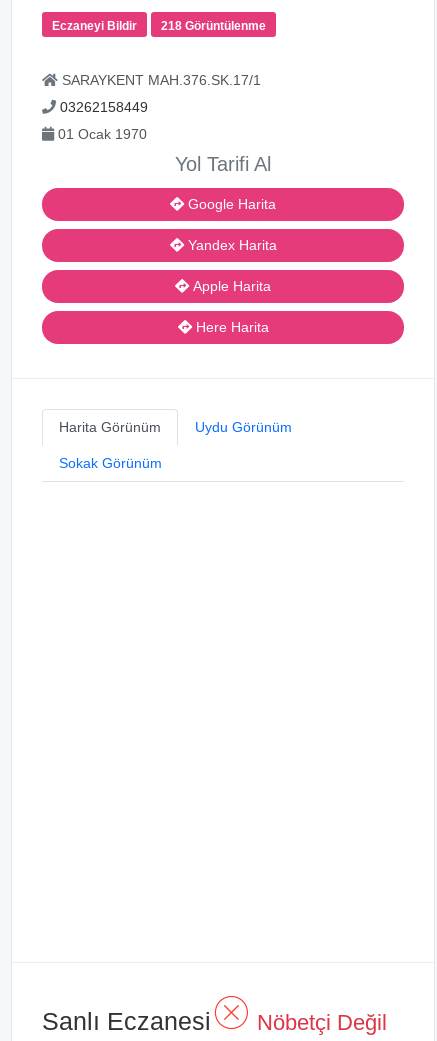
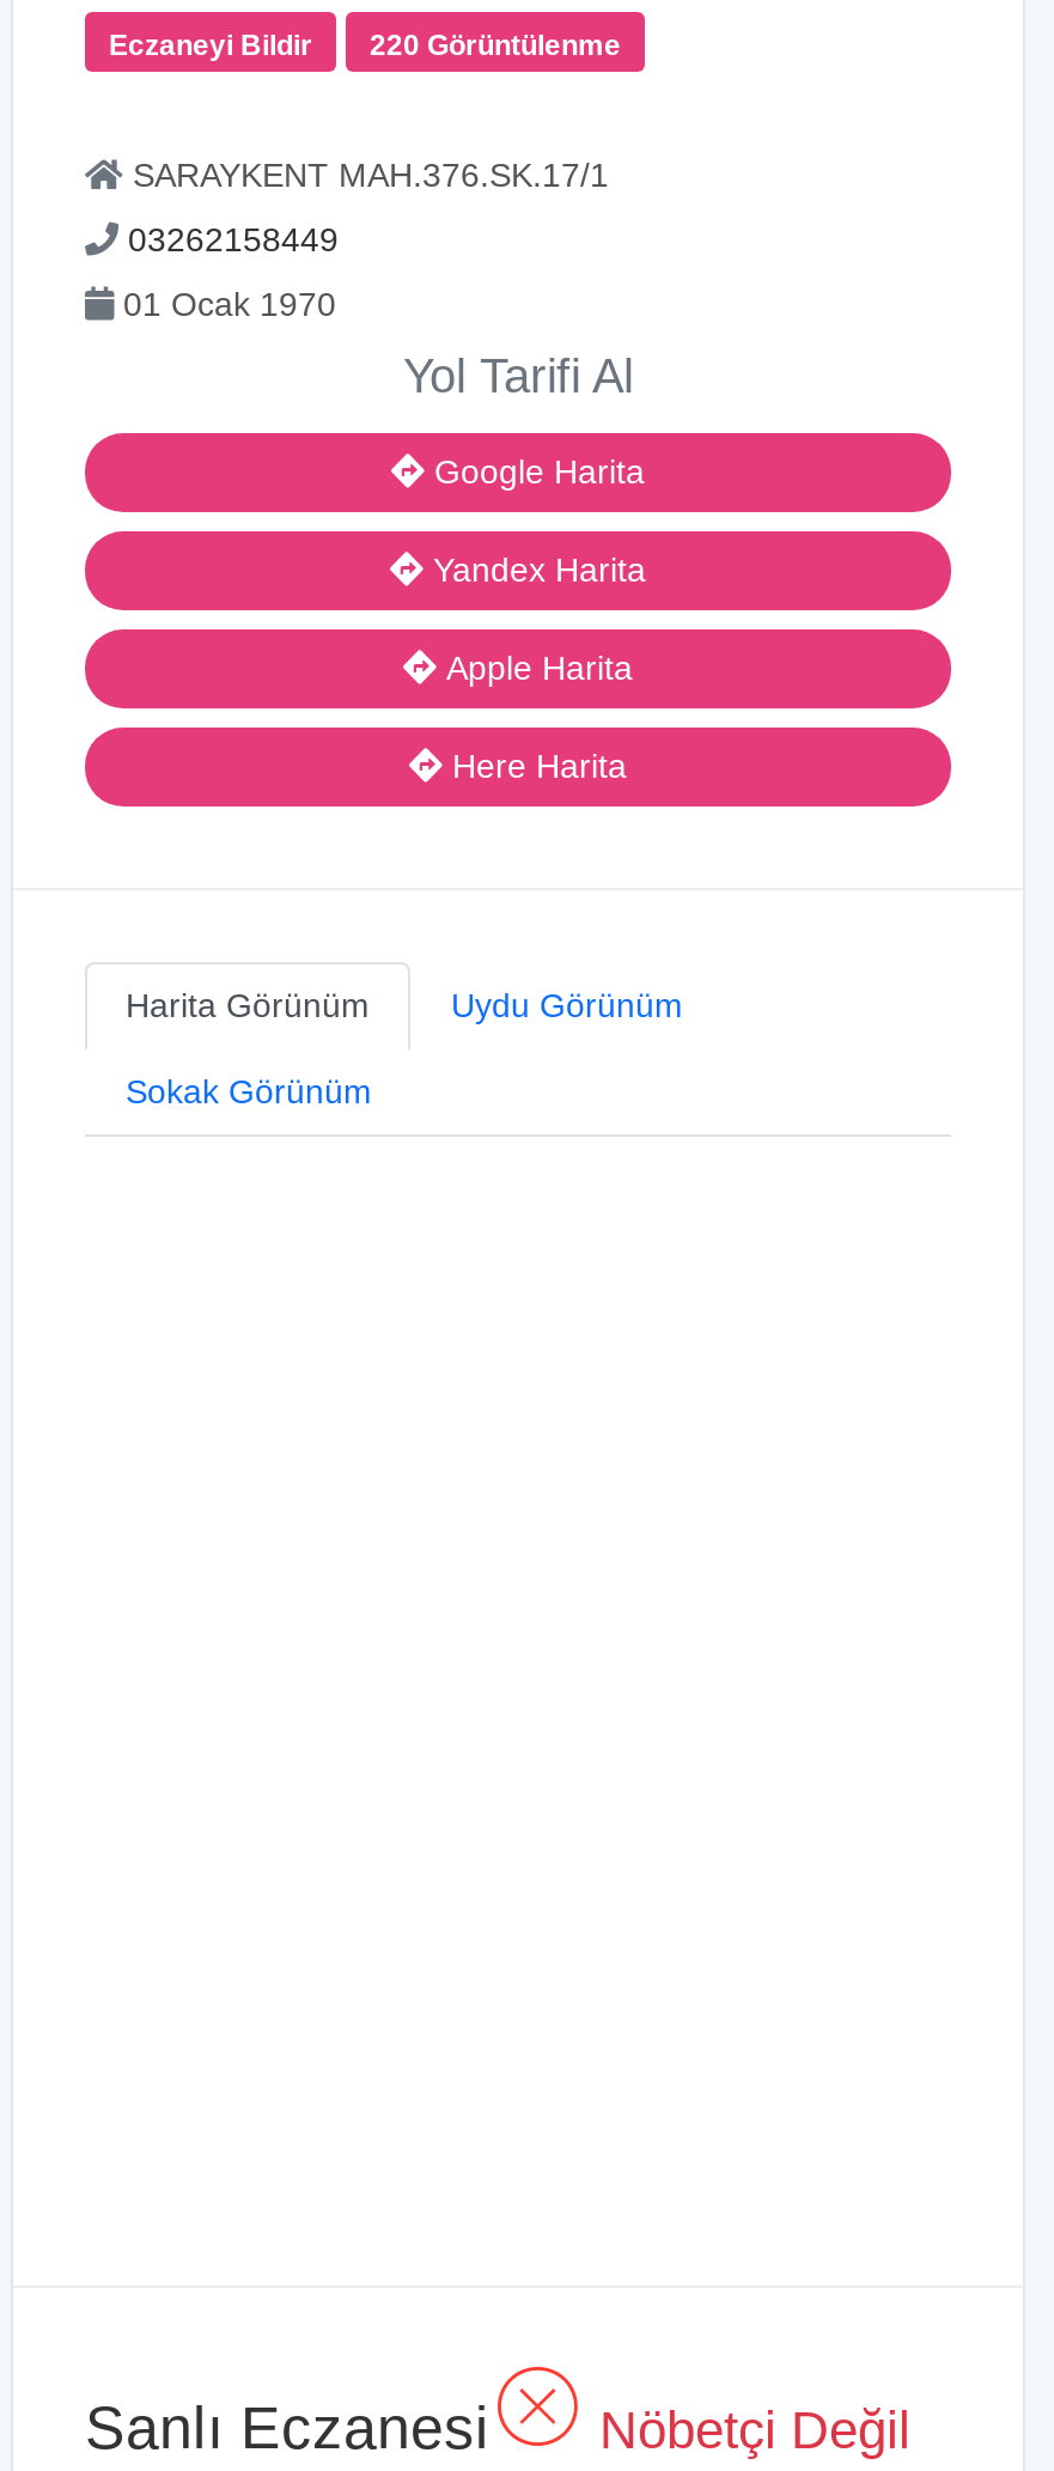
[161,19,266,33] 218 Görüntülenme -> [370,29,621,62] 220 Görüntülenme

